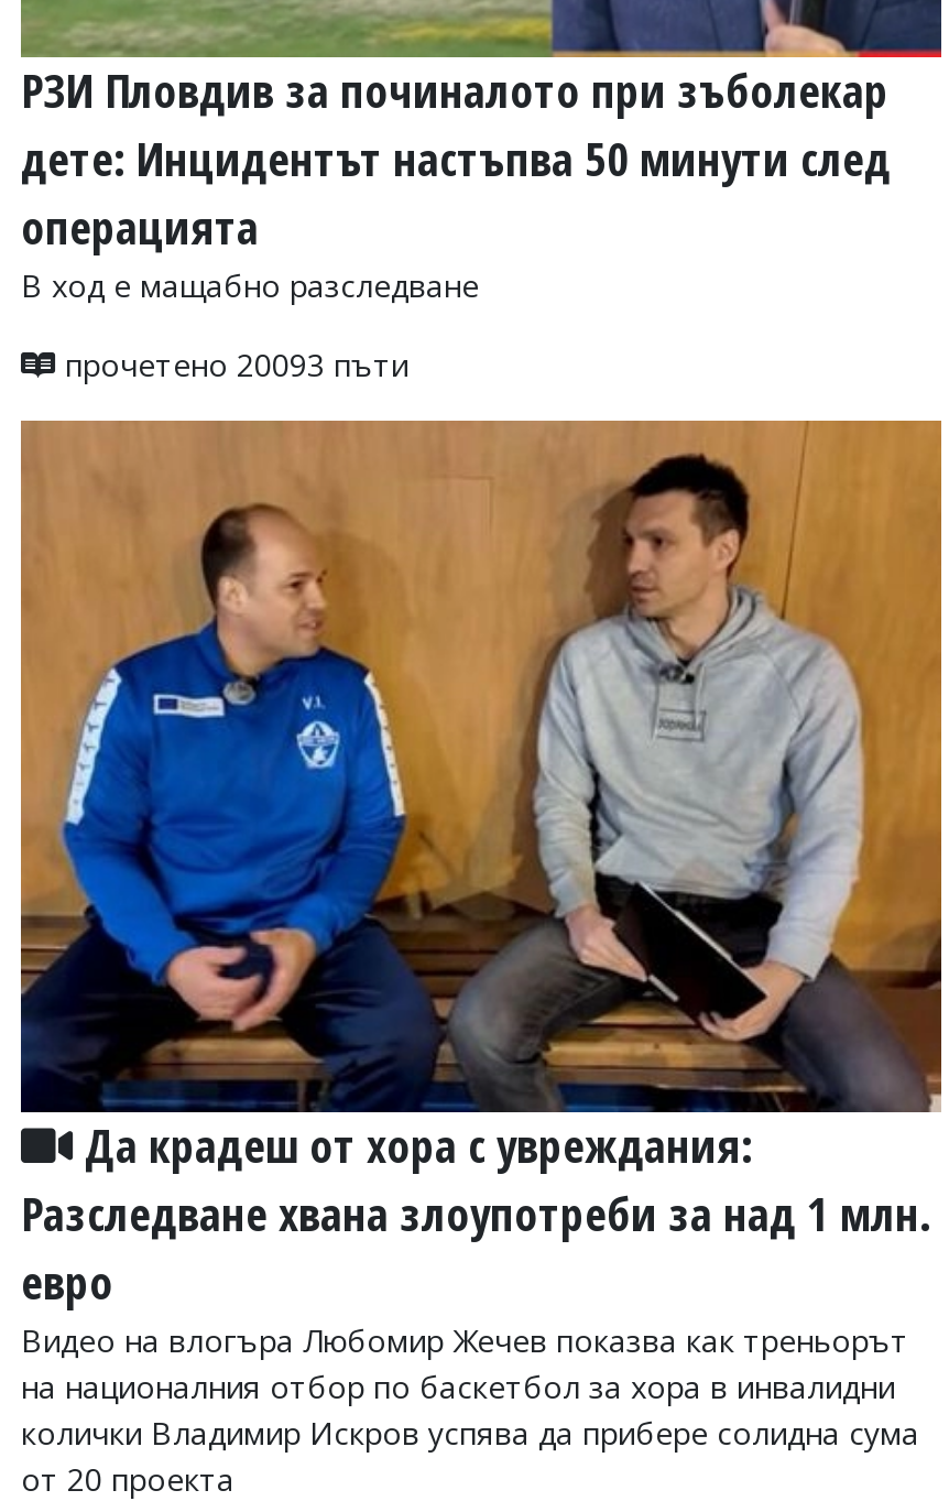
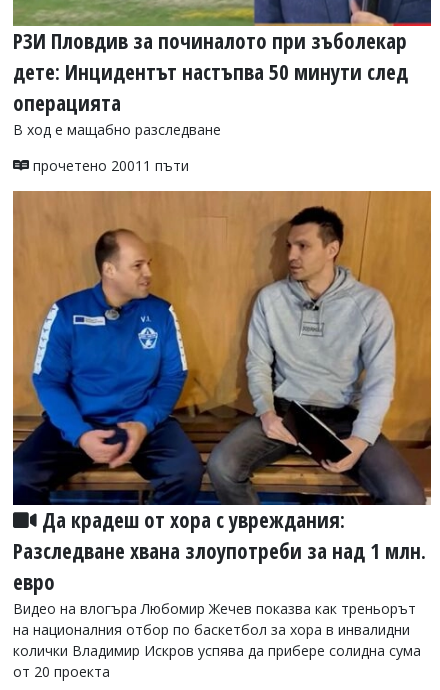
[56,343,408,385] прочетено 20093 пъти -> [29,156,189,175] прочетено 20011 пъти

